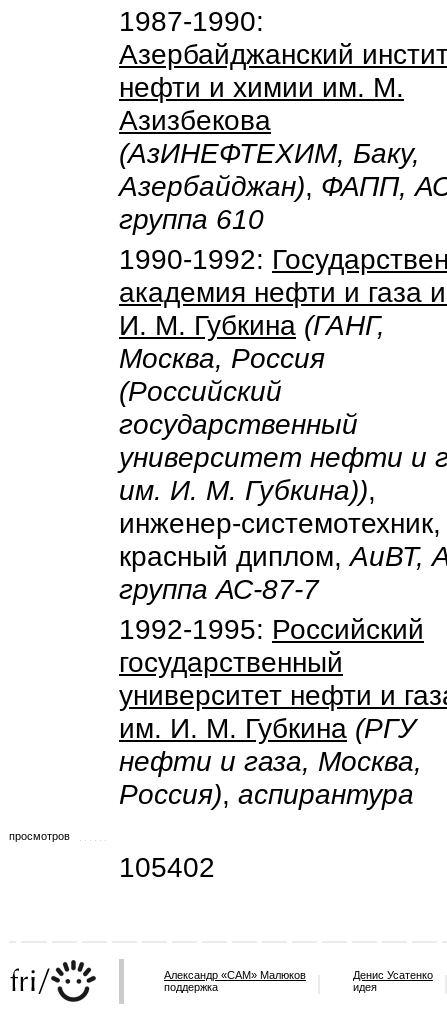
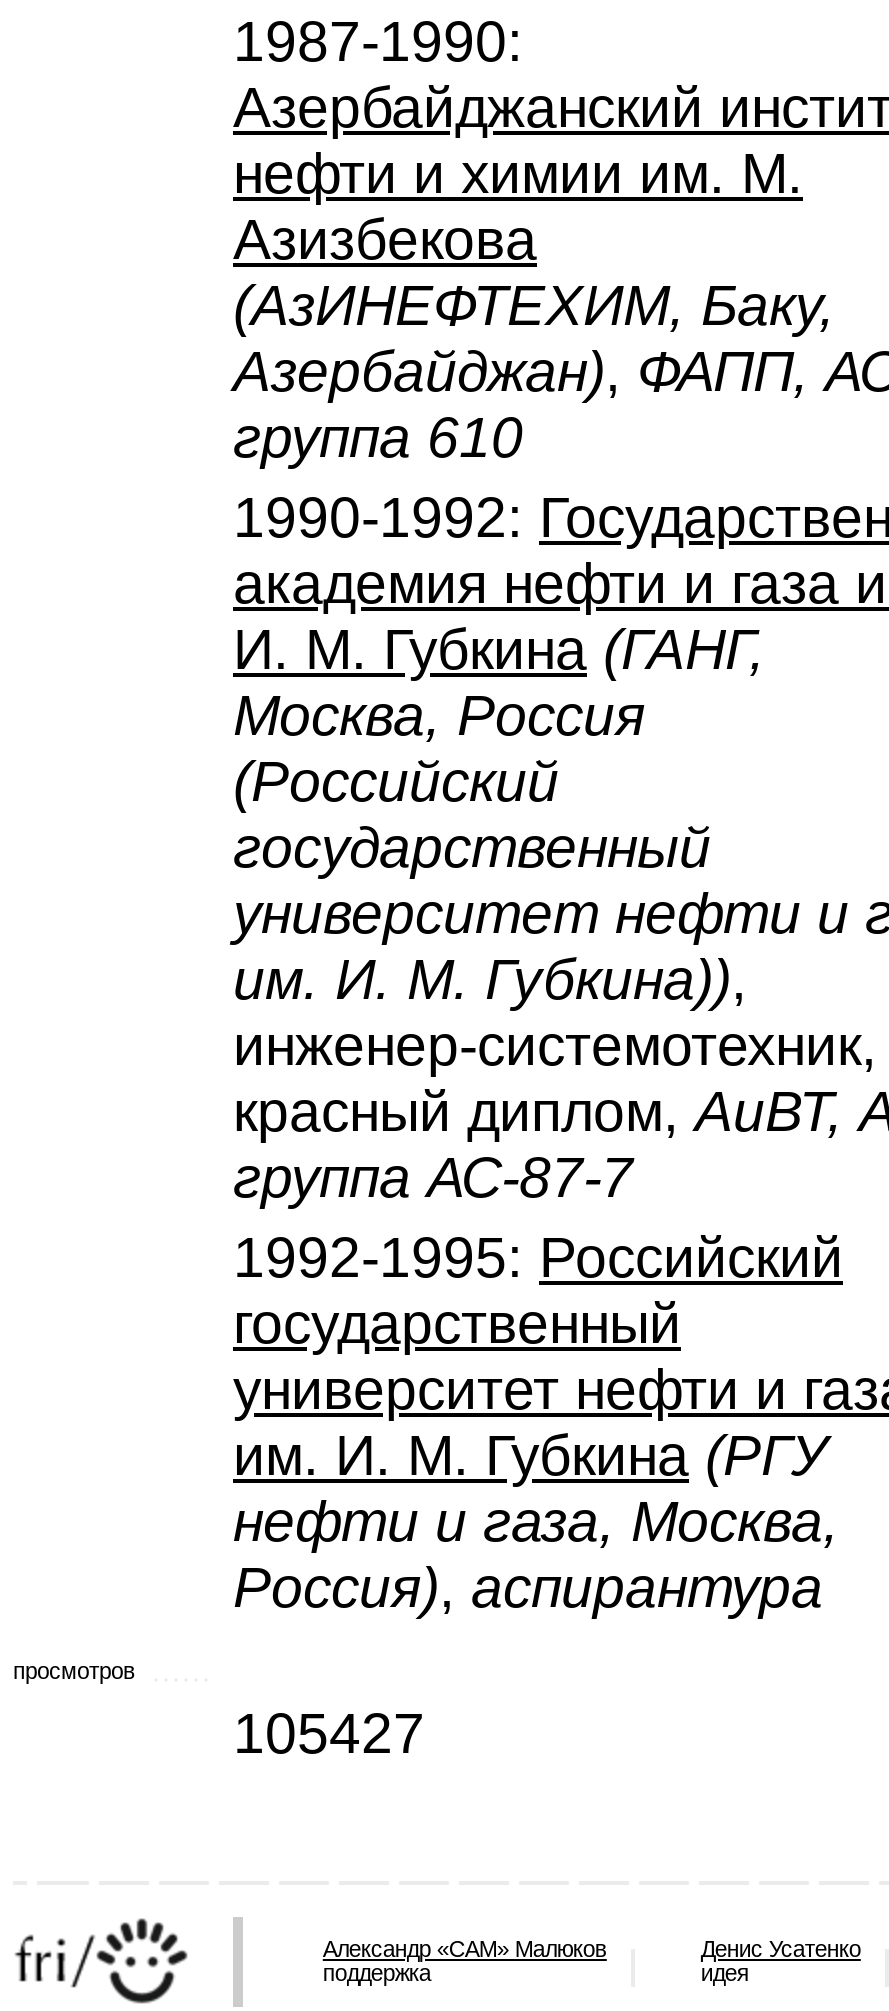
[119,851,215,883] 105402 -> [233,1701,425,1765] 105427

